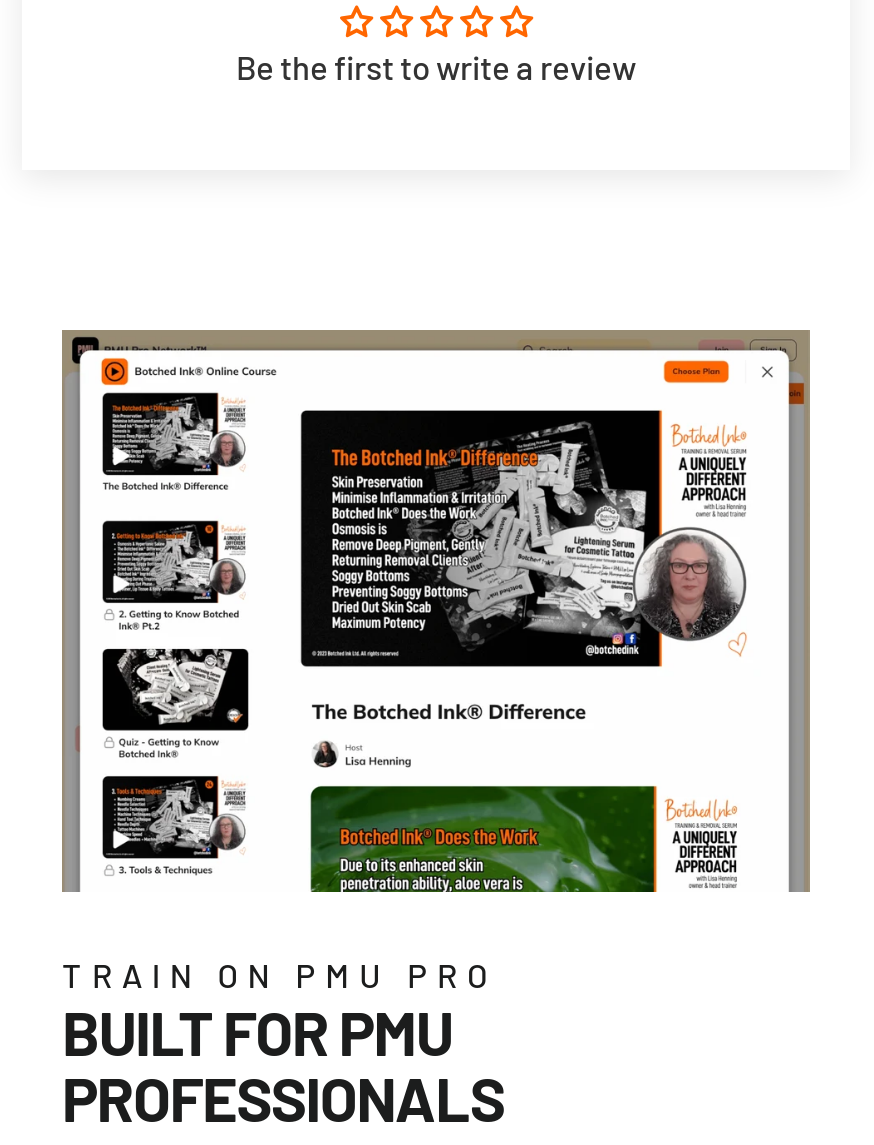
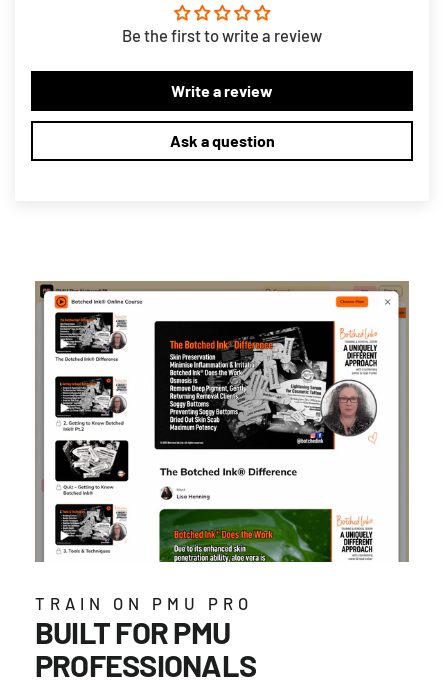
none -> [169,81,274,150] Write a review | Ask a question

